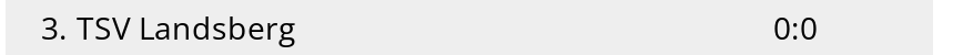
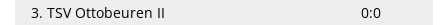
[41,7,296,49] 3. TSV Landsberg -> [31,3,165,22] 3. TSV Ottobeuren II

